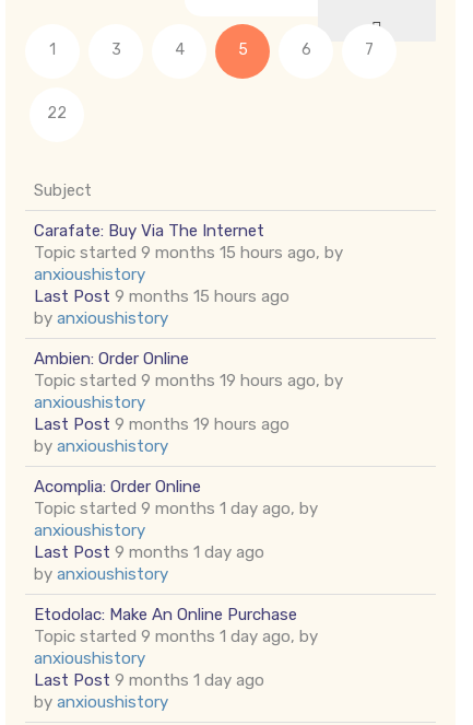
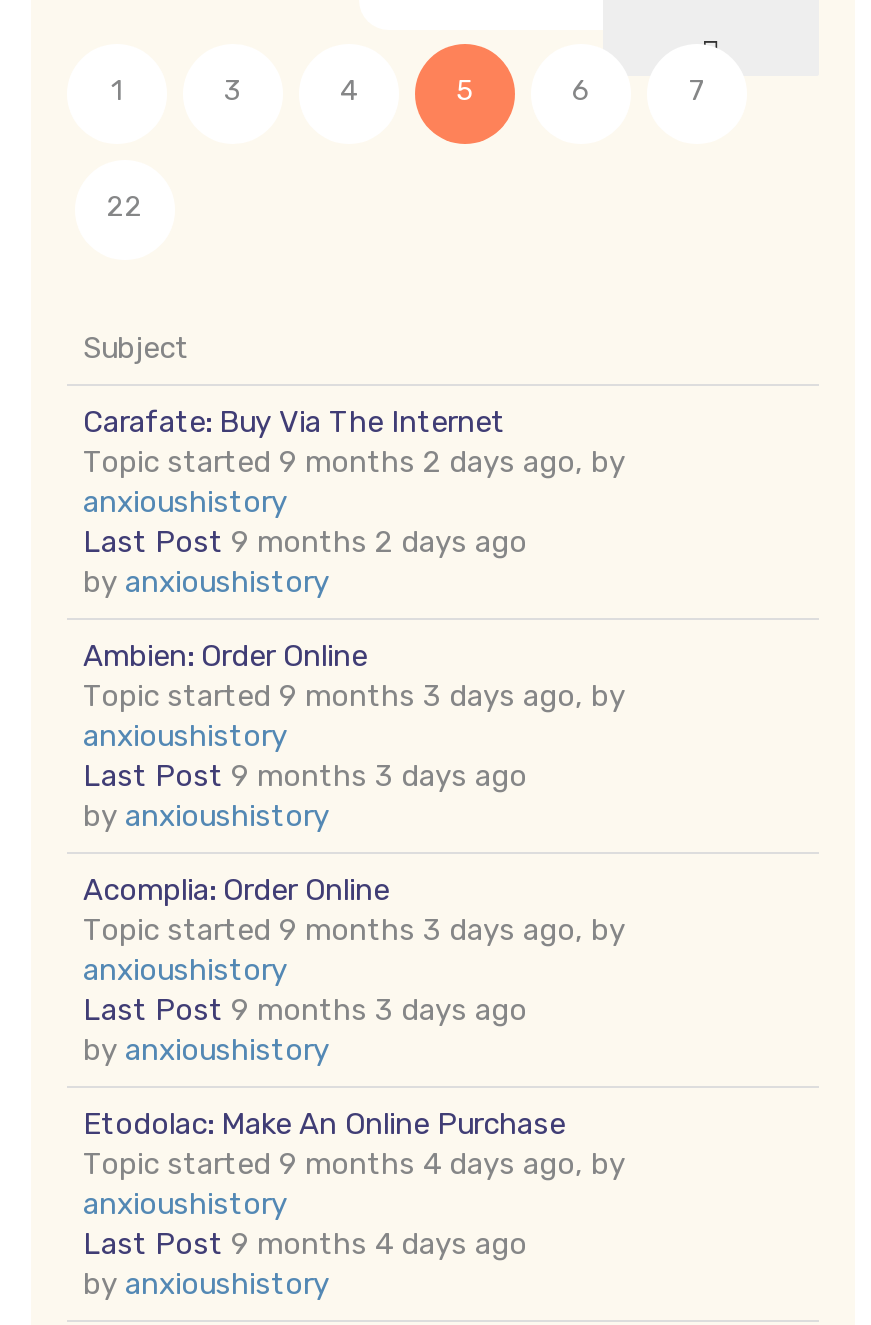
[34,243,343,262] Topic started 9 months 15 hours ago, by -> [83,444,625,480] Topic started 9 months 2 days ago, by
[34,287,289,306] Last Post 9 months 15 hours ago -> [83,524,527,560] Last Post 9 months 2 days ago
[34,371,343,390] Topic started 9 months 19 hours ago, by -> [83,678,625,714] Topic started 9 months 3 days ago, by
[34,414,289,434] Last Post 9 months 19 hours ago -> [83,758,527,794] Last Post 9 months 3 days ago
[34,499,318,518] Topic started 9 months 1 day ago, by -> [83,912,625,948] Topic started 9 months 3 days ago, by
[34,542,264,562] Last Post 9 months 1 day ago -> [83,992,527,1028] Last Post 9 months 3 days ago
[34,627,318,646] Topic started 9 months 1 day ago, by -> [83,1146,625,1182] Topic started 9 months 4 days ago, by
[34,670,264,690] Last Post 9 months 1 day ago -> [83,1226,527,1262] Last Post 9 months 4 days ago

